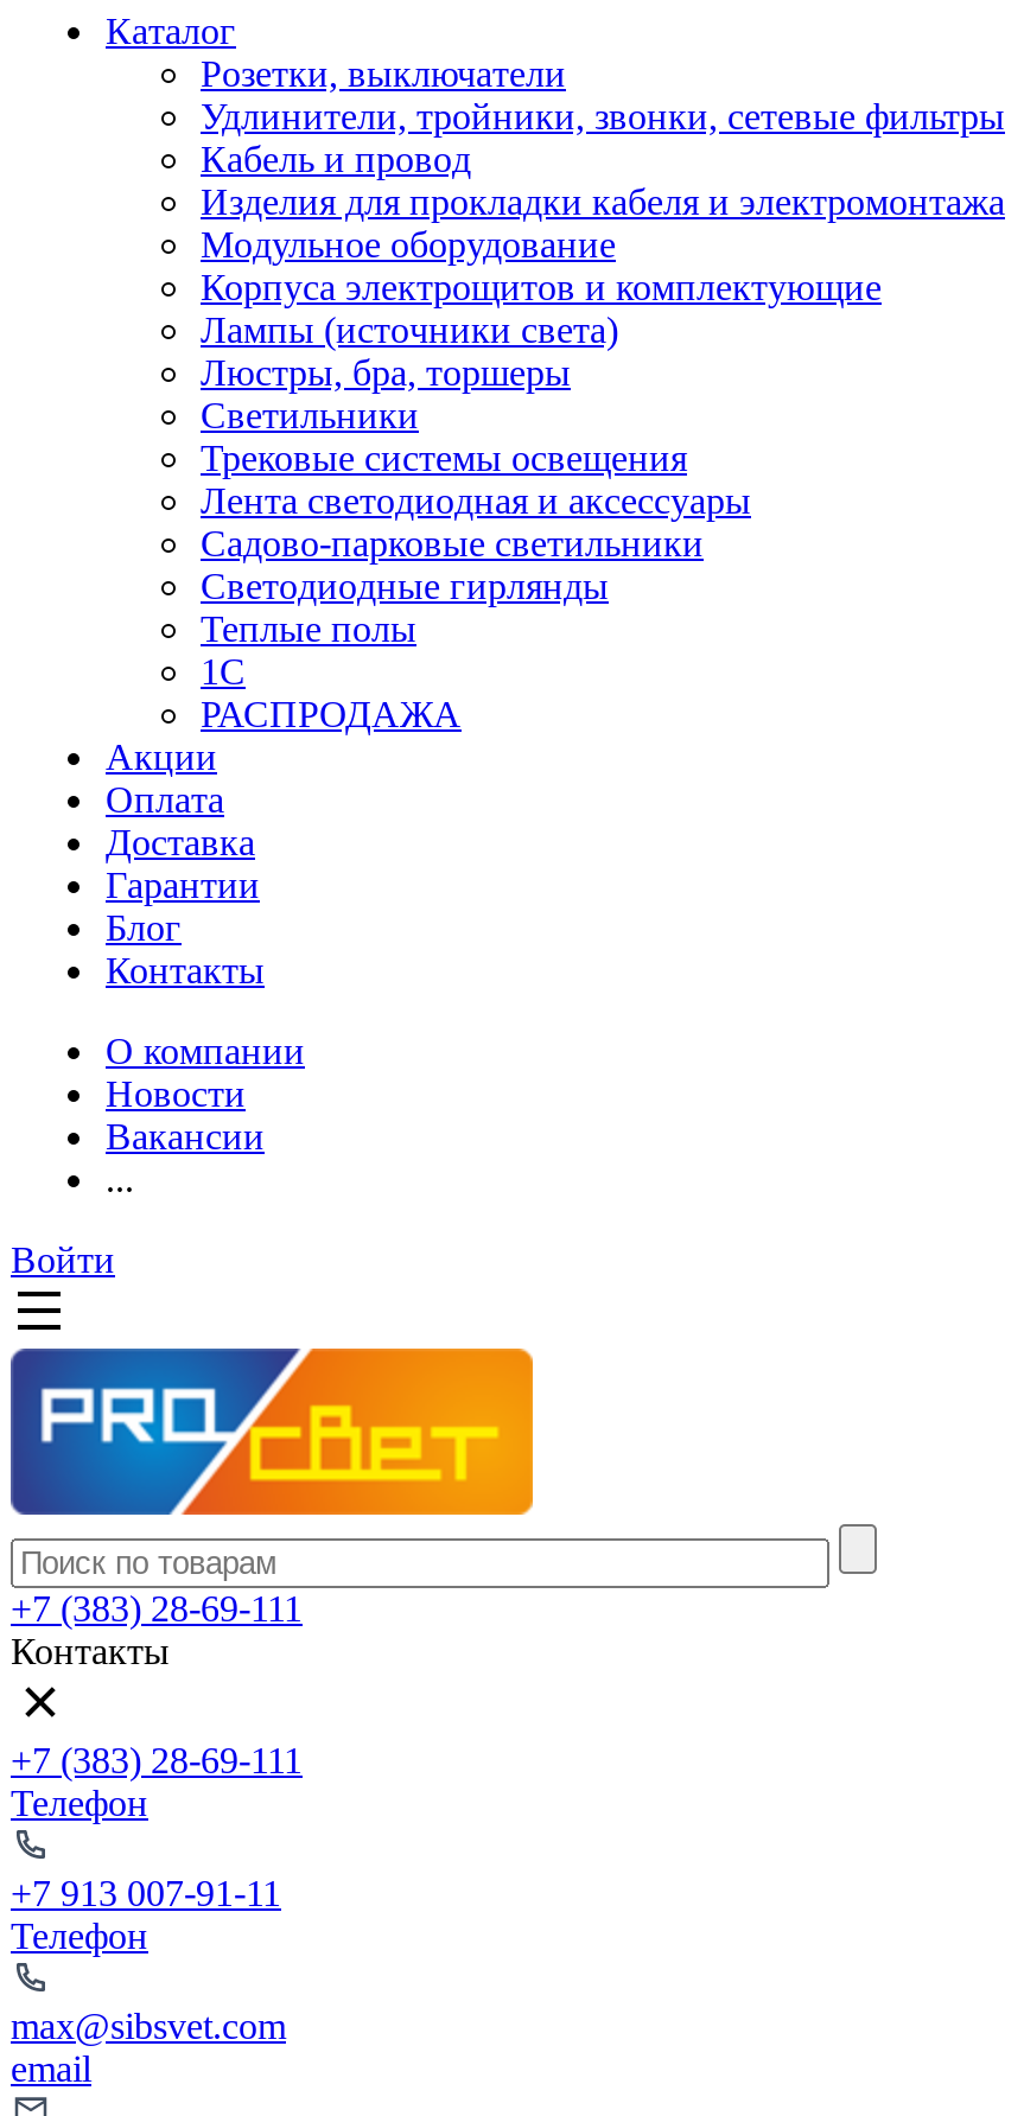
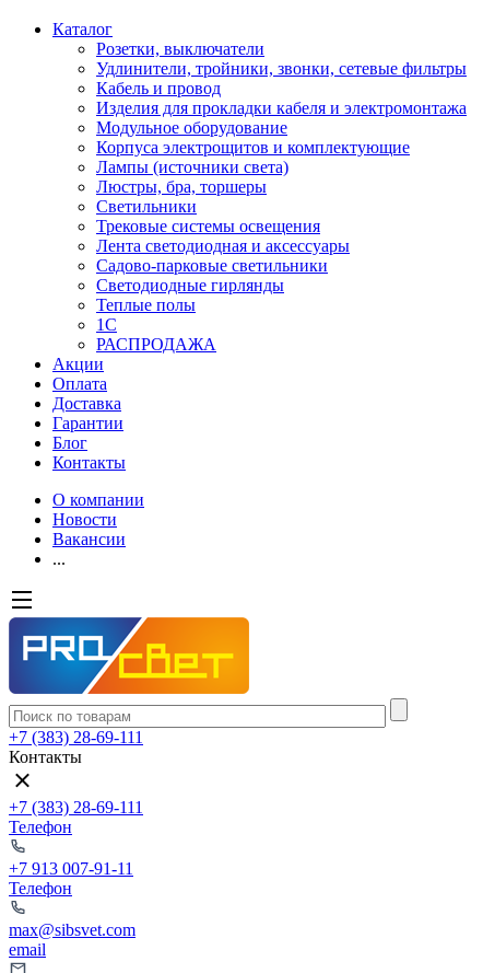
[11,1239,115,1280] Войти -> none

